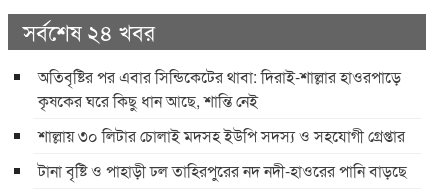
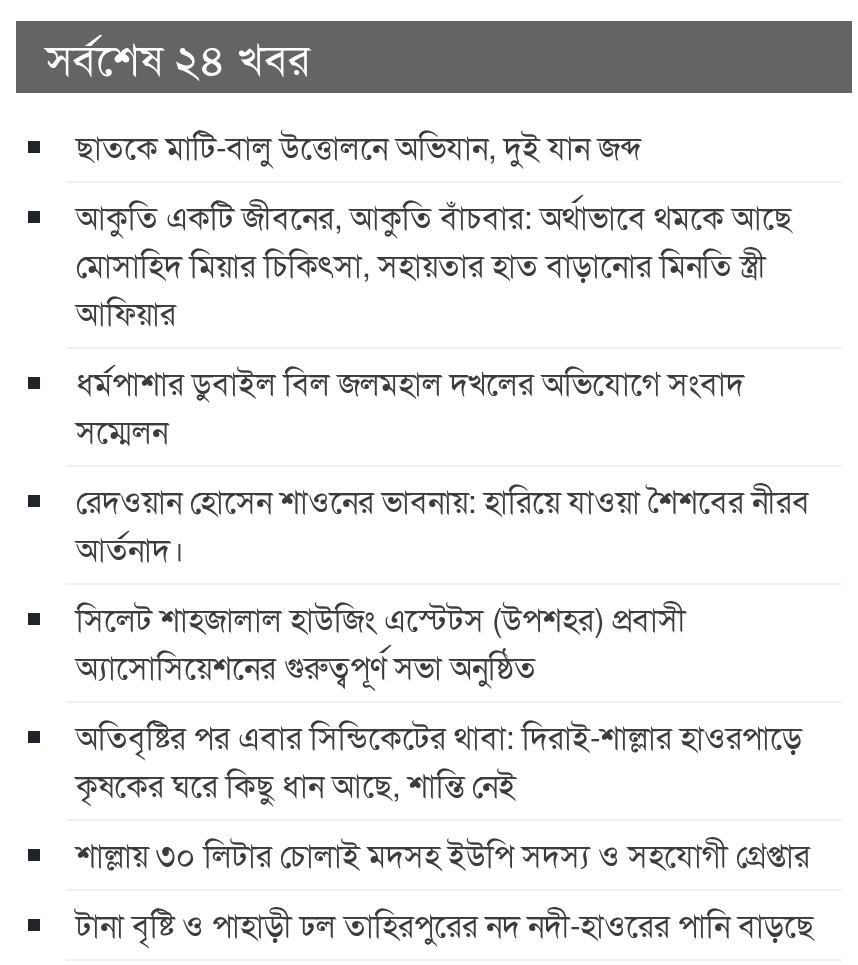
none -> [76,123,810,689] ছাতকে মাটি-বালু উত্তোলনে অভিযান, দুই যান জব্দ | আকুতি একটি জীবনের, আকুতি বাঁচবার: অর্থাভাবে থমকে আছে | মোসাহিদ মিয়ার চিকিৎসা, সহায়তার হাত বাড়ানোর মিনতি স্ত্রী | আফিয়ার | ধর্মপাশার ডুবাইল বিল জলমহাল দখলের অভিযোগে সংবাদ | সম্মেলন | রেদওয়ান হোসেন শাওনের ভাবনায়: হারিয়ে যাওয়া শৈশবের নীরব | আর্তনাদ। | সিলেট শাহজালাল হাউজিং এস্টেটস (উপশহর) প্রবাসী | অ্যাসোসিয়েশনের গুরুত্বপূর্ণ সভা অনুষ্ঠিত

